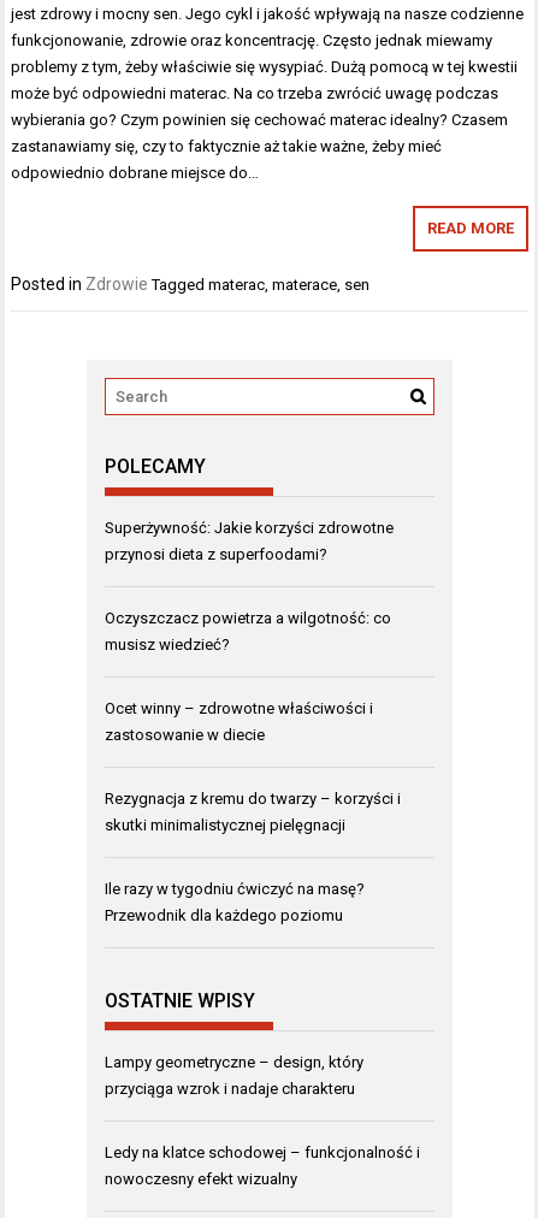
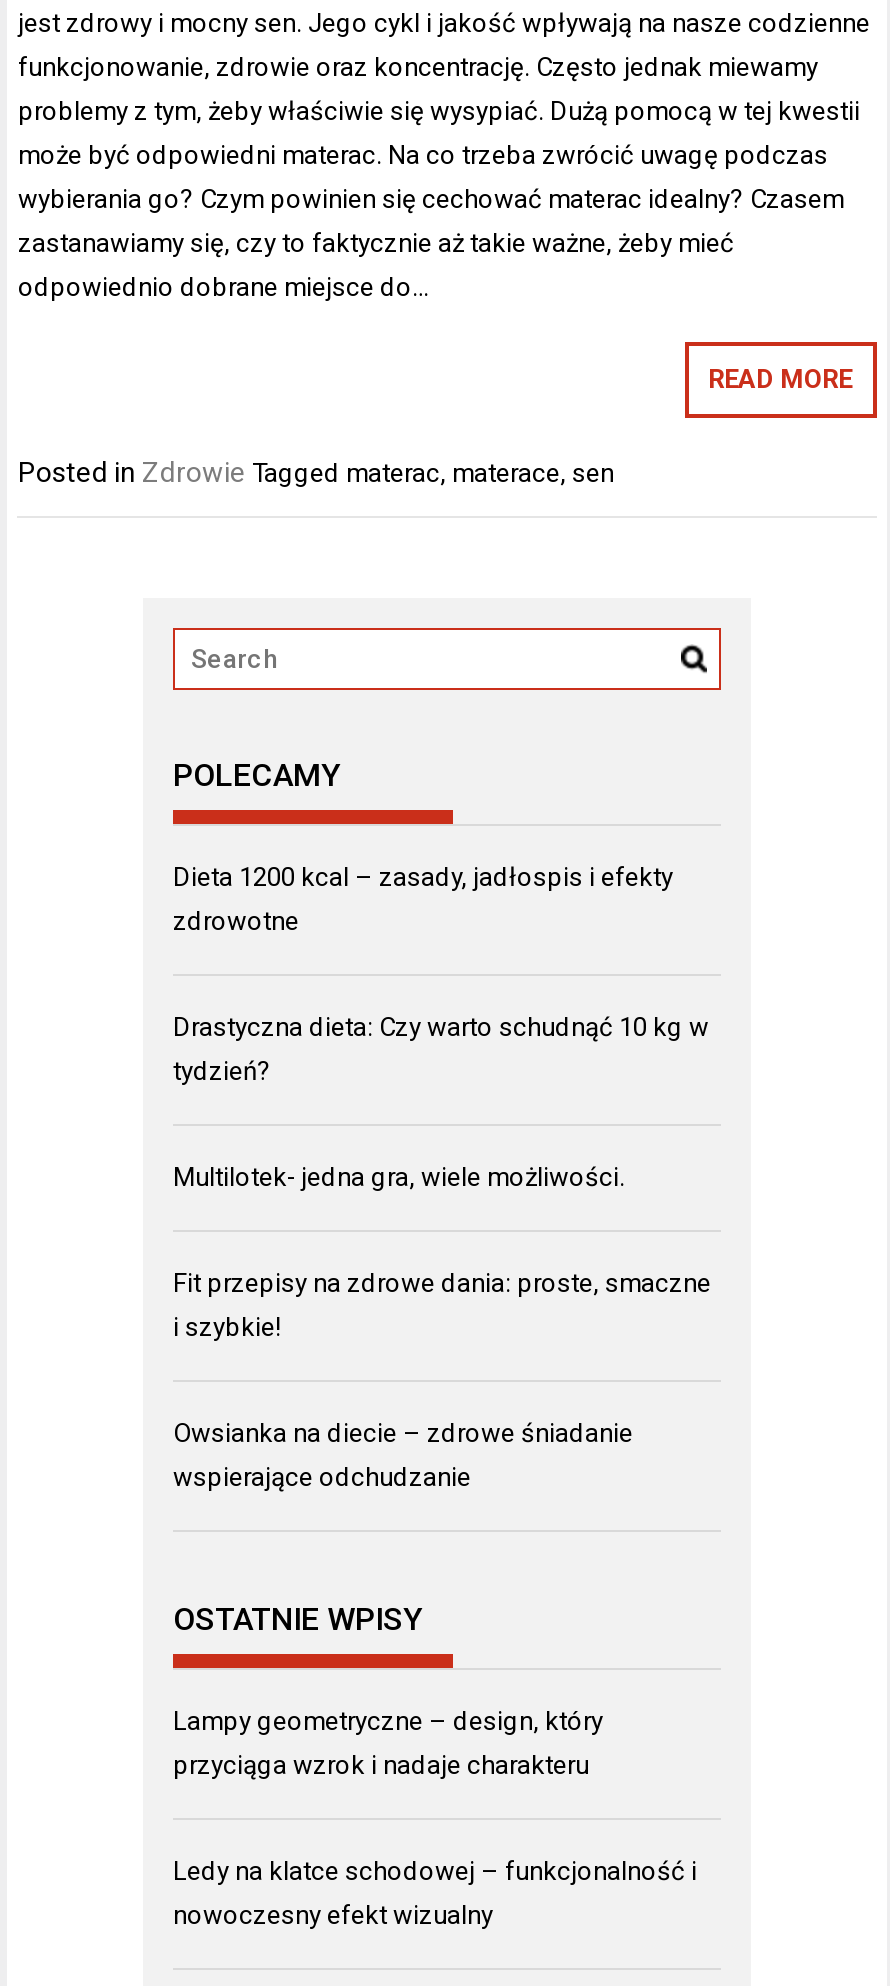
[105,519,394,564] Superżywność: Jakie korzyści zdrowotne | przynosi dieta z superfoodami? -> [173,862,673,936] Dieta 1200 kcal – zasady, jadłospis i efekty | zdrowotne
[105,609,391,654] Oczyszczacz powietrza a wilgotność: co | musisz wiedzieć? -> [173,1012,709,1086] Drastyczna dieta: Czy warto schudnąć 10 kg w | tydzień?
[105,700,373,744] Ocet winny – zdrowotne właściwości i | zastosowanie w diecie -> [173,1162,625,1192] Multilotek- jedna gra, wiele możliwości.
[105,790,401,834] Rezygnacja z kremu do twarzy – korzyści i | skutki minimalistycznej pielęgnacji -> [173,1268,711,1342] Fit przepisy na zdrowe dania: proste, smaczne | i szybkie!
[105,880,365,925] Ile razy w tygodniu ćwiczyć na masę? | Przewodnik dla każdego poziomu -> [173,1418,633,1492] Owsianka na diecie – zdrowe śniadanie | wspierające odchudzanie

